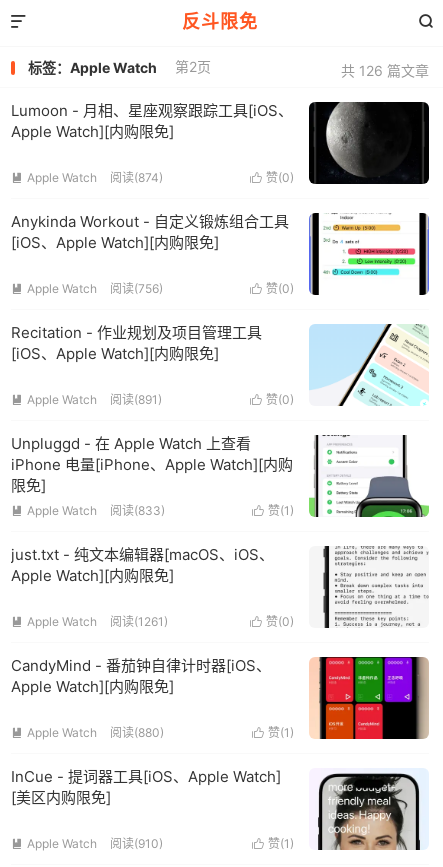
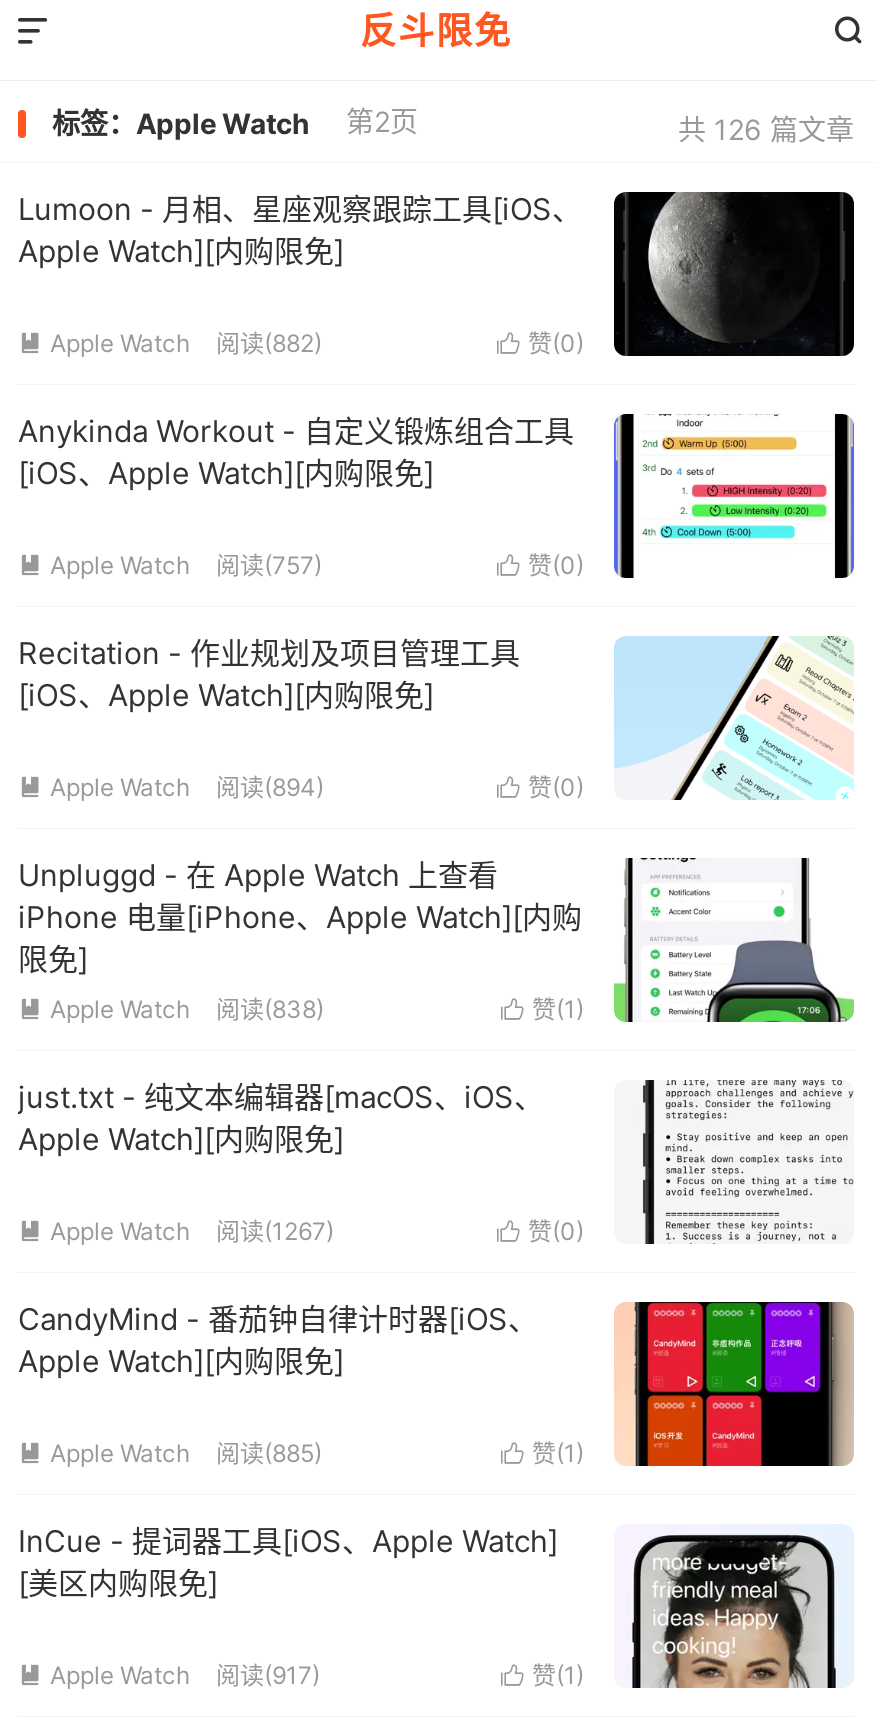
[110,170,163,185] 阅读(874) -> [216,328,322,358] 阅读(882)
[110,281,163,296] 阅读(756) -> [216,550,322,580] 阅读(757)
[110,392,162,407] 阅读(891) -> [216,772,324,802] 阅读(894)
[110,503,165,518] 阅读(833) -> [216,994,324,1024] 阅读(838)
[110,614,168,629] 阅读(1261) -> [216,1216,334,1246] 阅读(1267)
[110,725,164,740] 阅读(880) -> [216,1438,322,1468] 阅读(885)
[110,836,163,851] 阅读(910) -> [216,1660,320,1690] 阅读(917)

